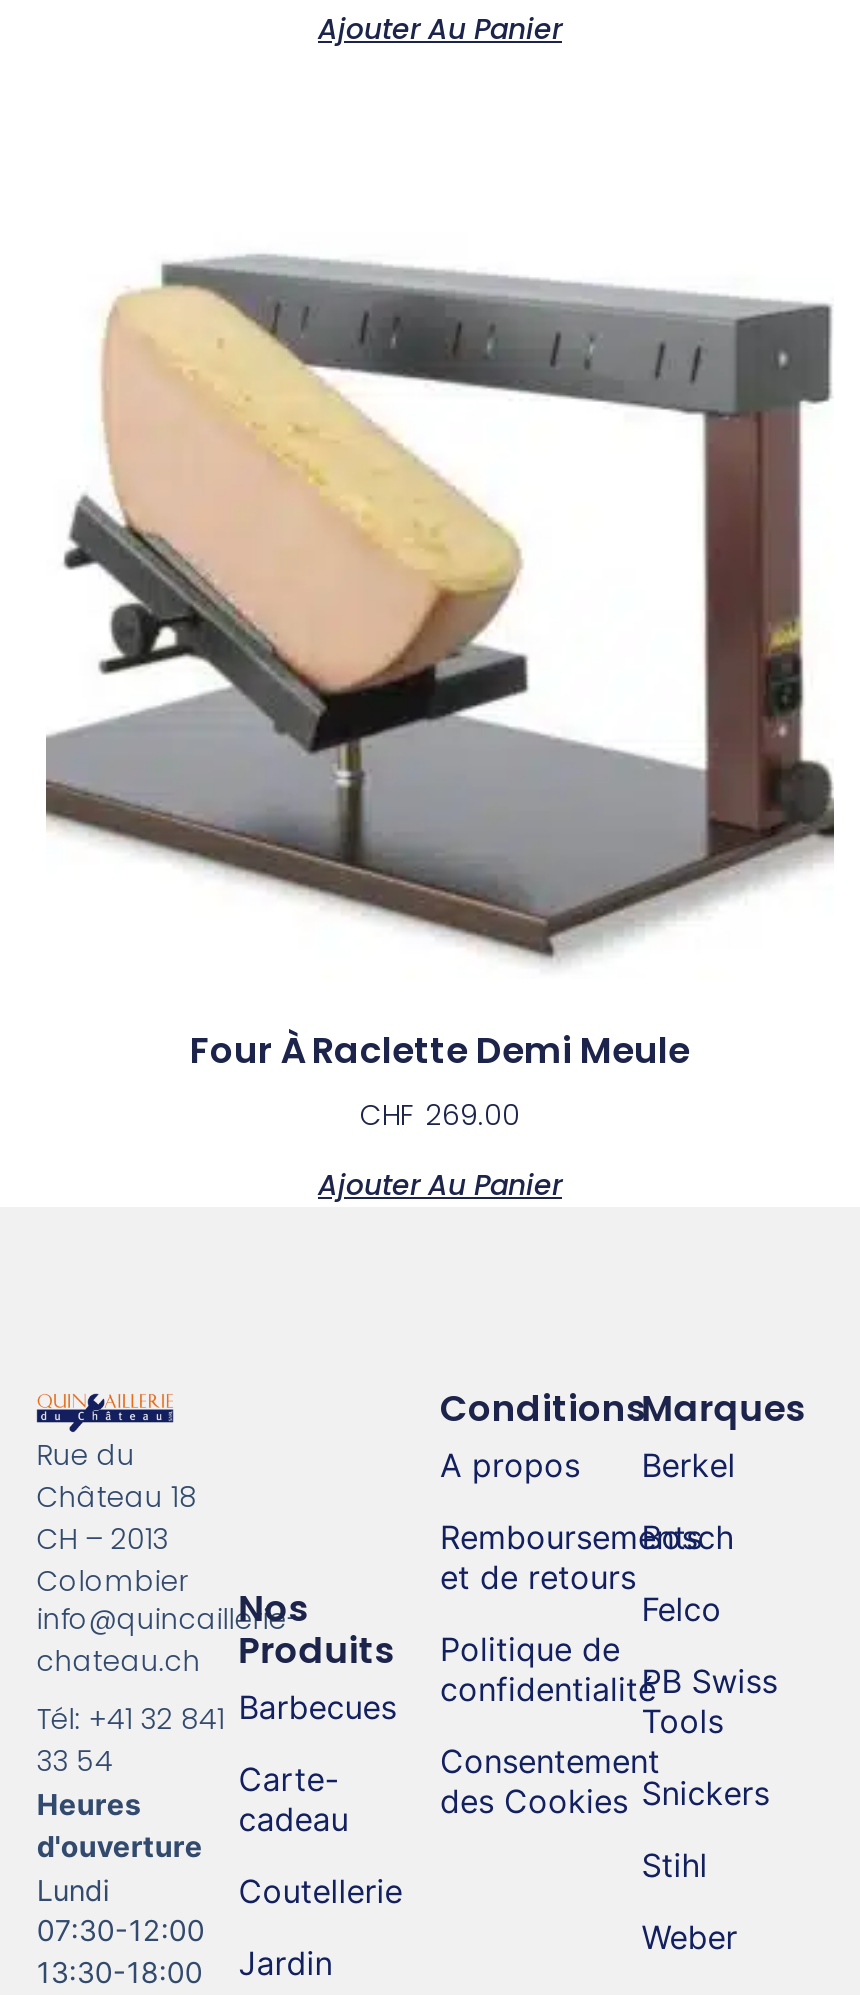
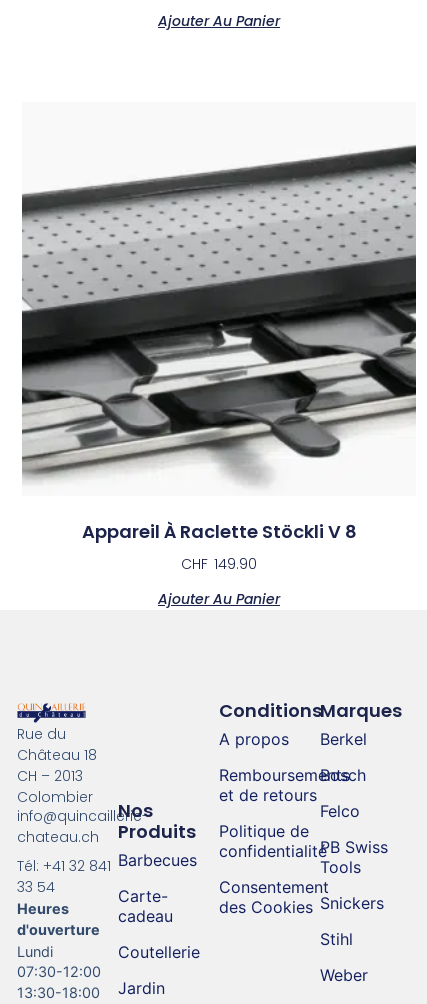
[44,253,836,1135] [image] | Four À Raclette Demi Meule | CHF 269.00 -> [21,134,417,574] [image] | Appareil À Raclette Stöckli V 8 | CHF 149.90

